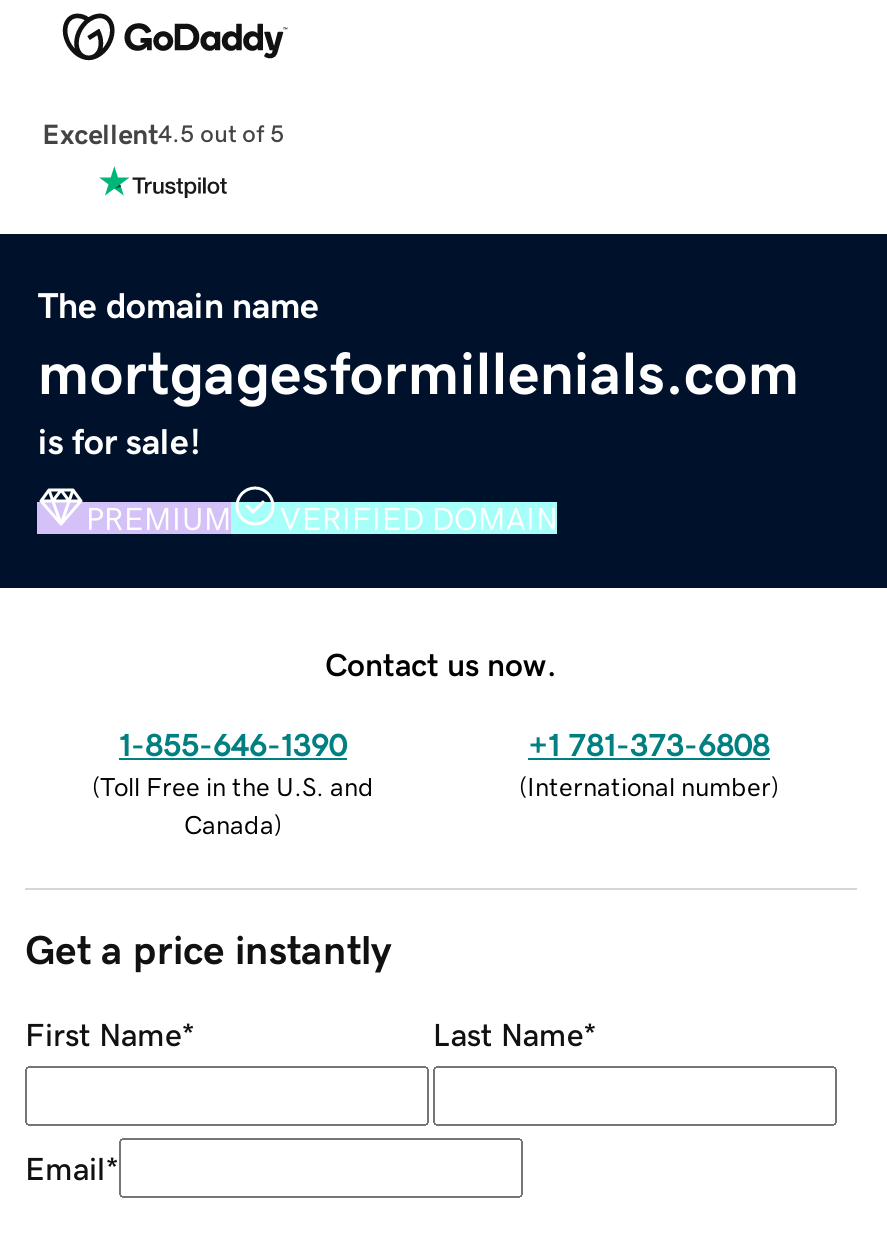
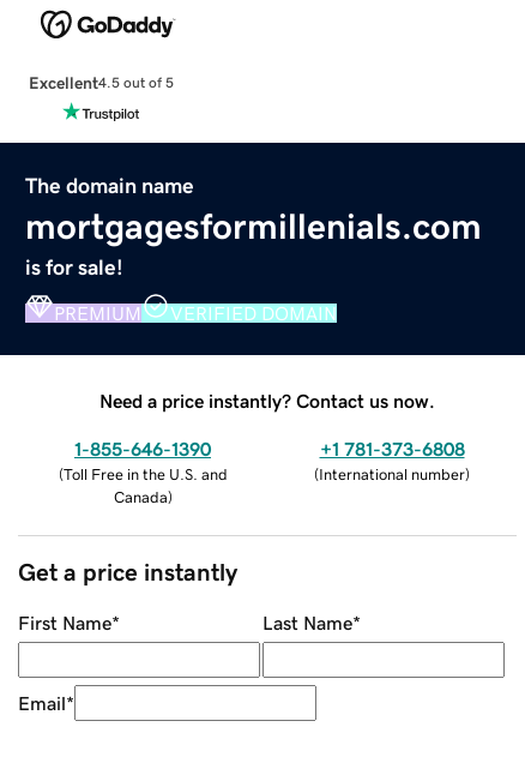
[325,647,557,679] Contact us now. -> [99,391,435,410] Need a price instantly? Contact us now.

